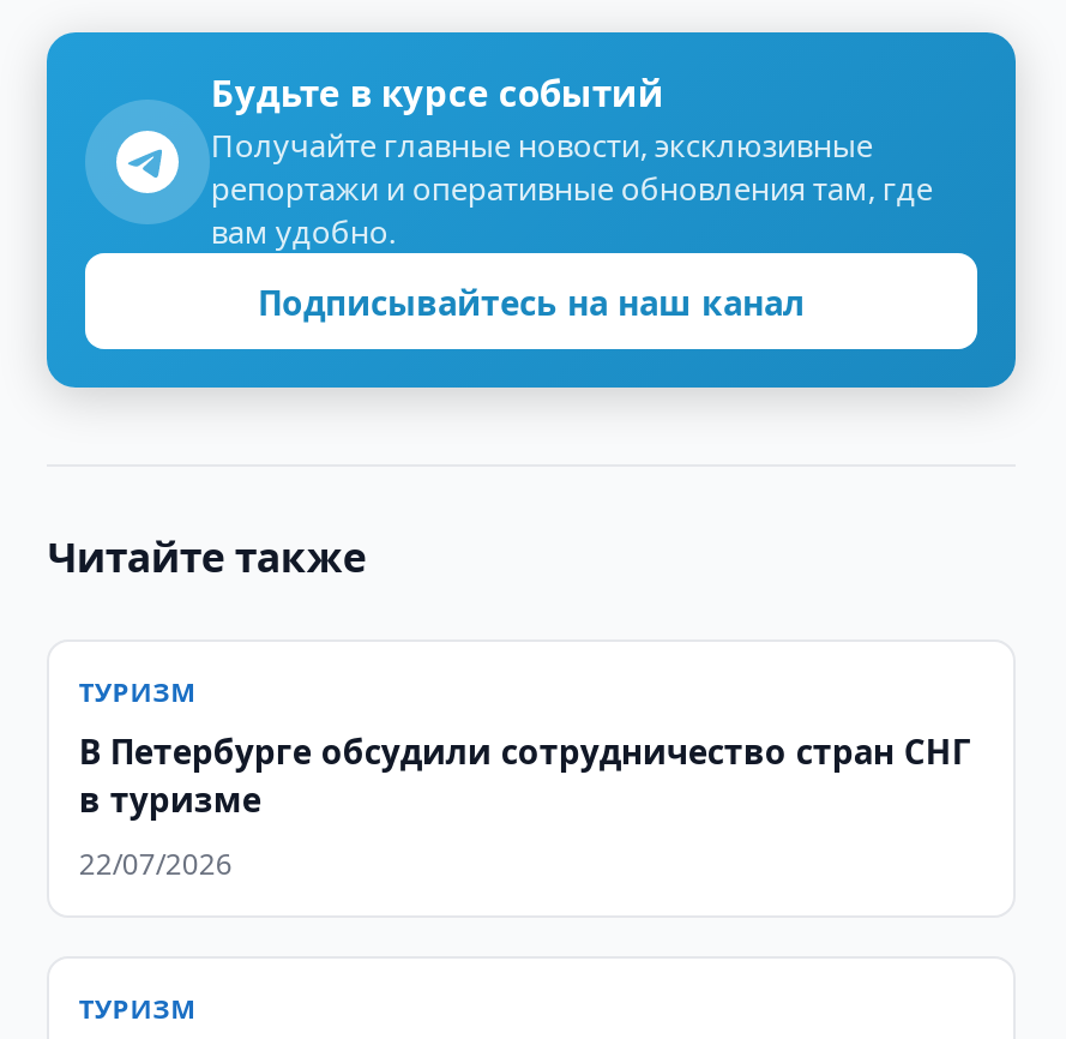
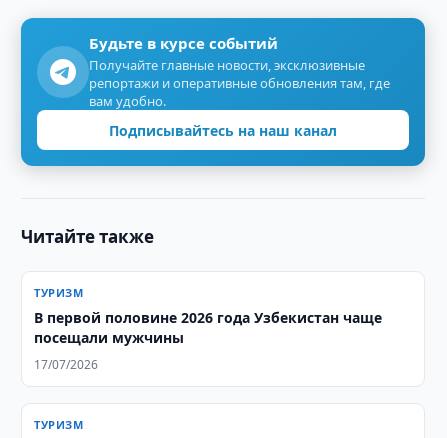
[79,728,971,822] В Петербурге обсудили сотрудничество стран СНГ | в туризме -> [34,308,382,347] В первой половине 2026 года Узбекистан чаще | посещали мужчины
[79,843,232,884] 22/07/2026 -> [34,356,98,373] 17/07/2026

